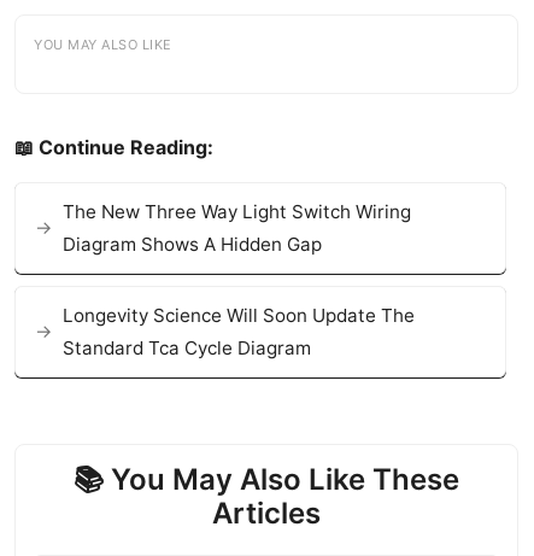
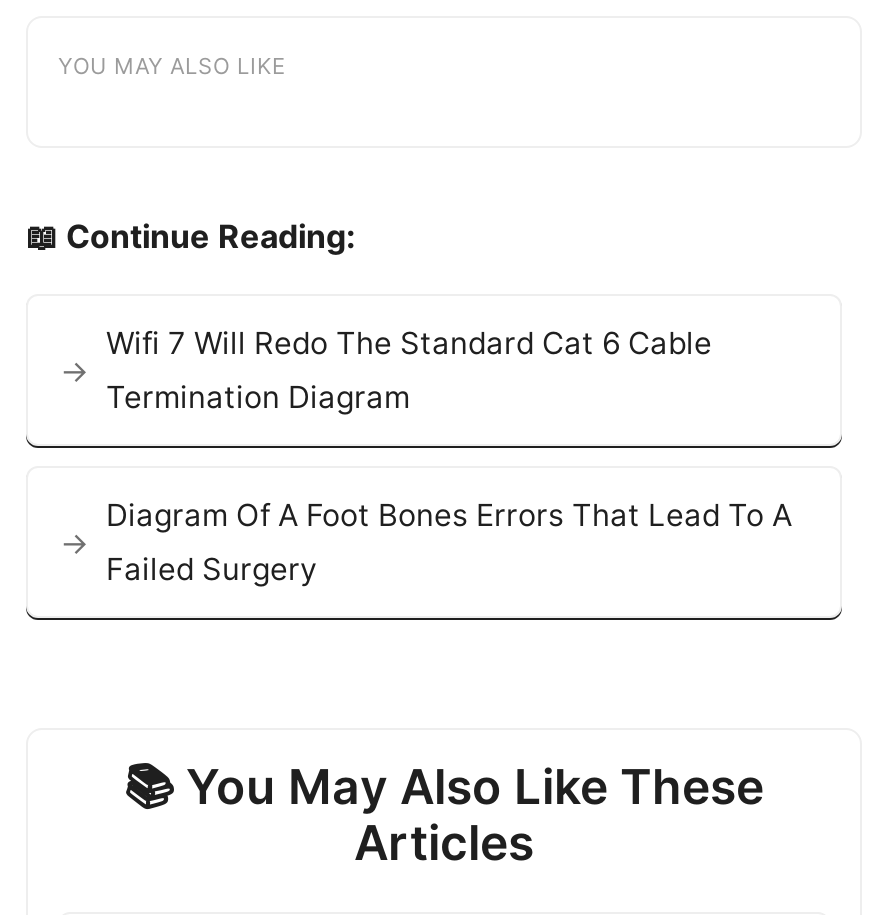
[63,200,411,255] The New Three Way Light Switch Wiring | Diagram Shows A Hidden Gap -> [106,325,712,417] Wifi 7 Will Redo The Standard Cat 6 Cable | Termination Diagram
[63,304,415,359] Longevity Science Will Soon Update The | Standard Tca Cycle Diagram -> [106,497,792,589] Diagram Of A Foot Bones Errors That Lead To A | Failed Surgery

